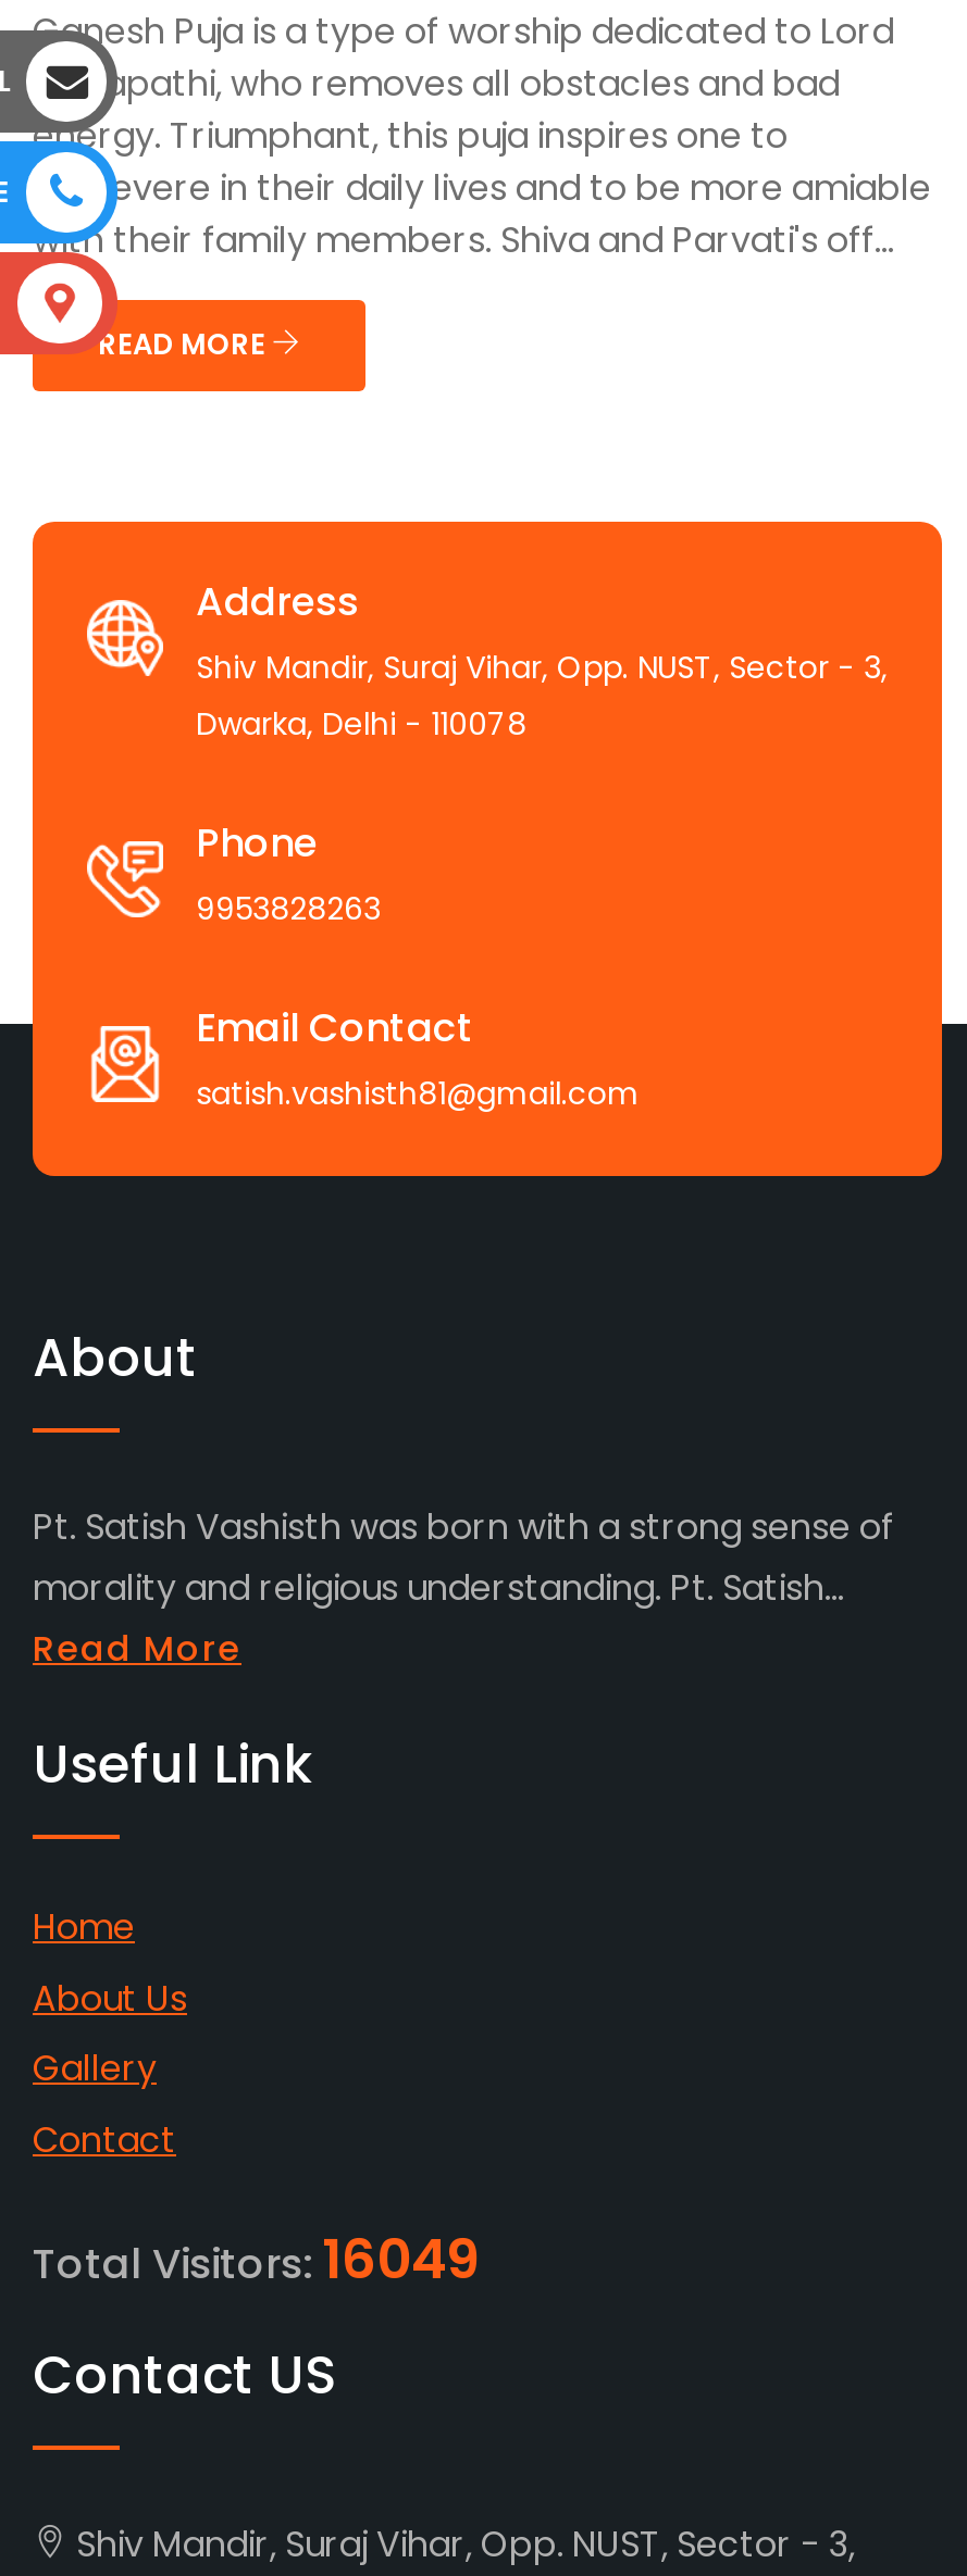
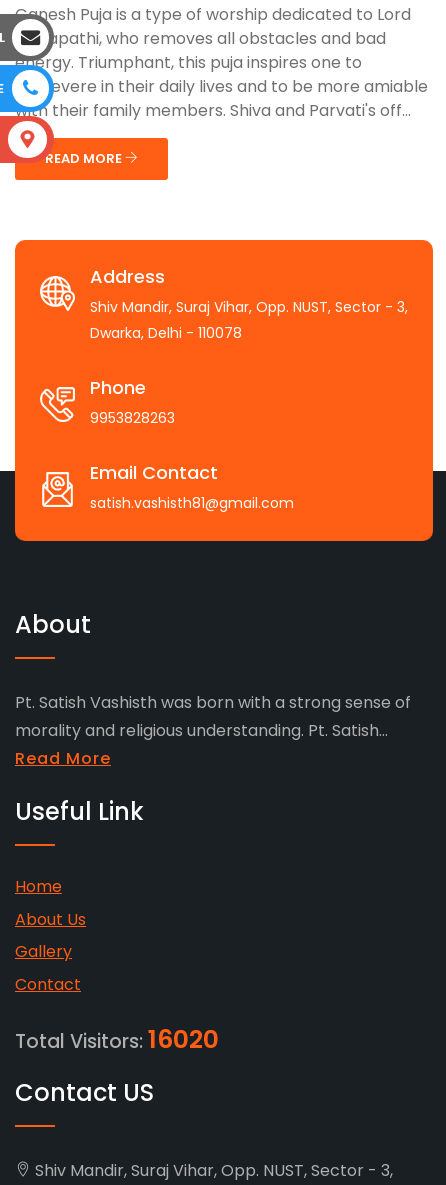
[33,2221,481,2297] Total Visitors: 16049 -> [15,1022,219,1057] Total Visitors: 16020

